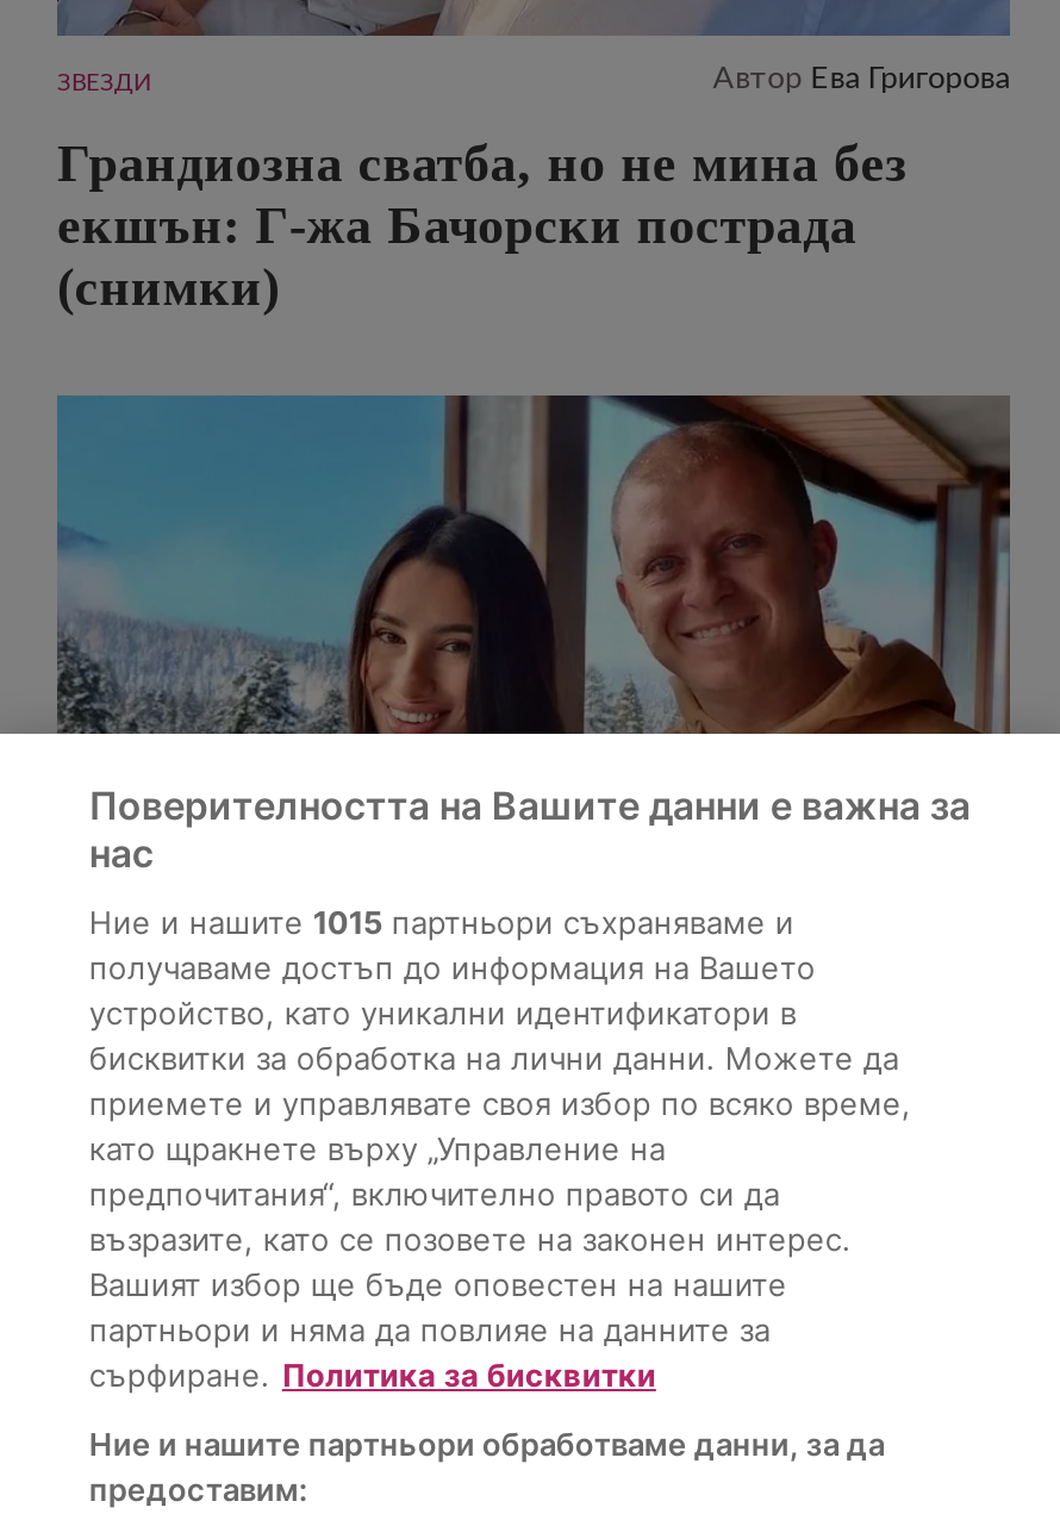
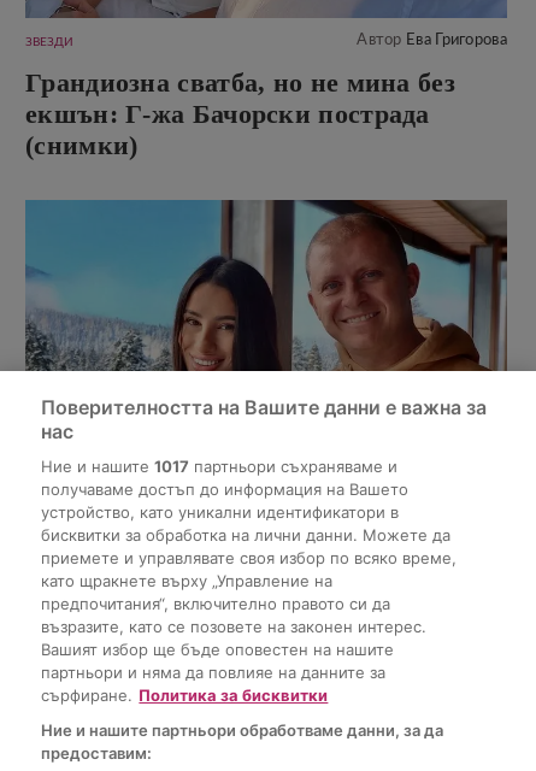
[89,903,794,941] Ние и нашите 1015 партньори съхраняваме и -> [41,457,398,476] Ние и нашите 1017 партньори съхраняваме и

